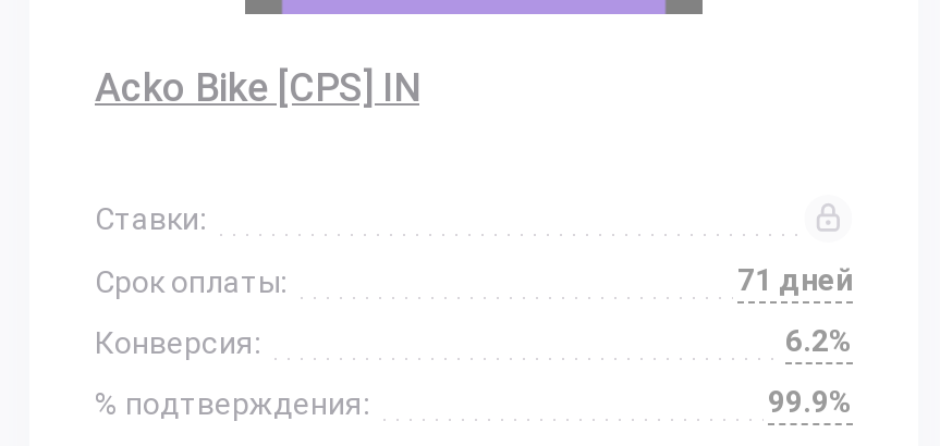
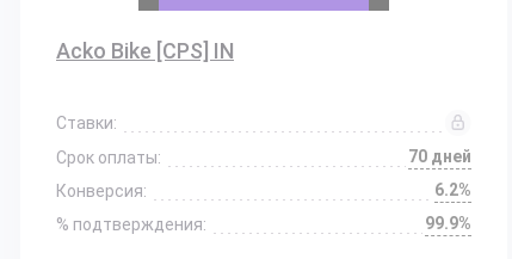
[737,262,853,297] 71 дней -> [408,147,471,166] 70 дней

